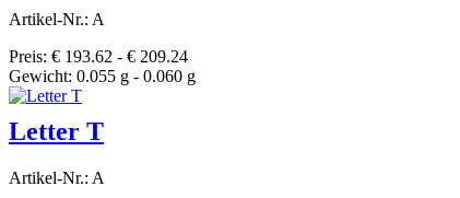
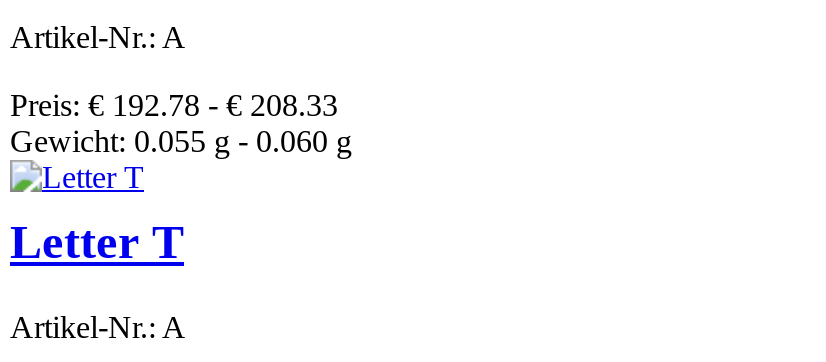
[9,47,188,65] Preis: € 193.62 - € 209.24 -> [10,87,338,121] Preis: € 192.78 - € 208.33

